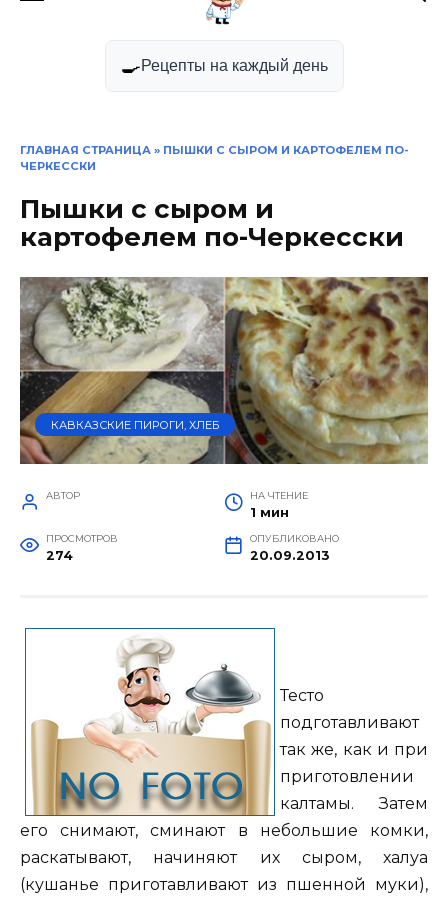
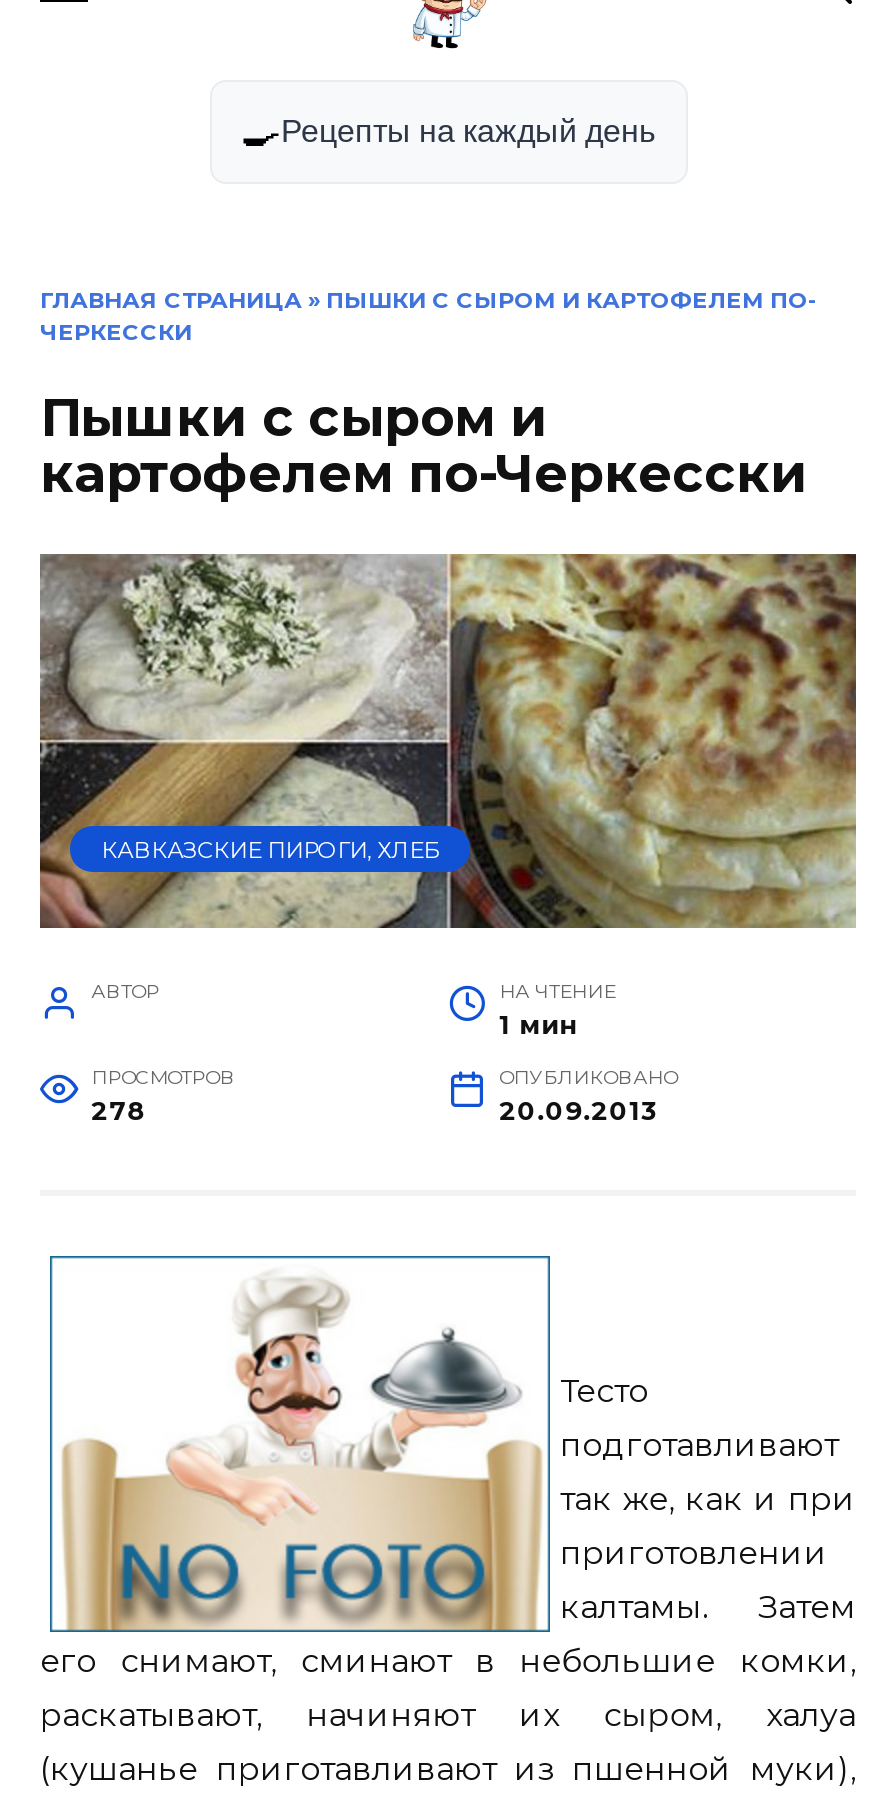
[46,548,73,563] 274 -> [91,1097,147,1127] 278

